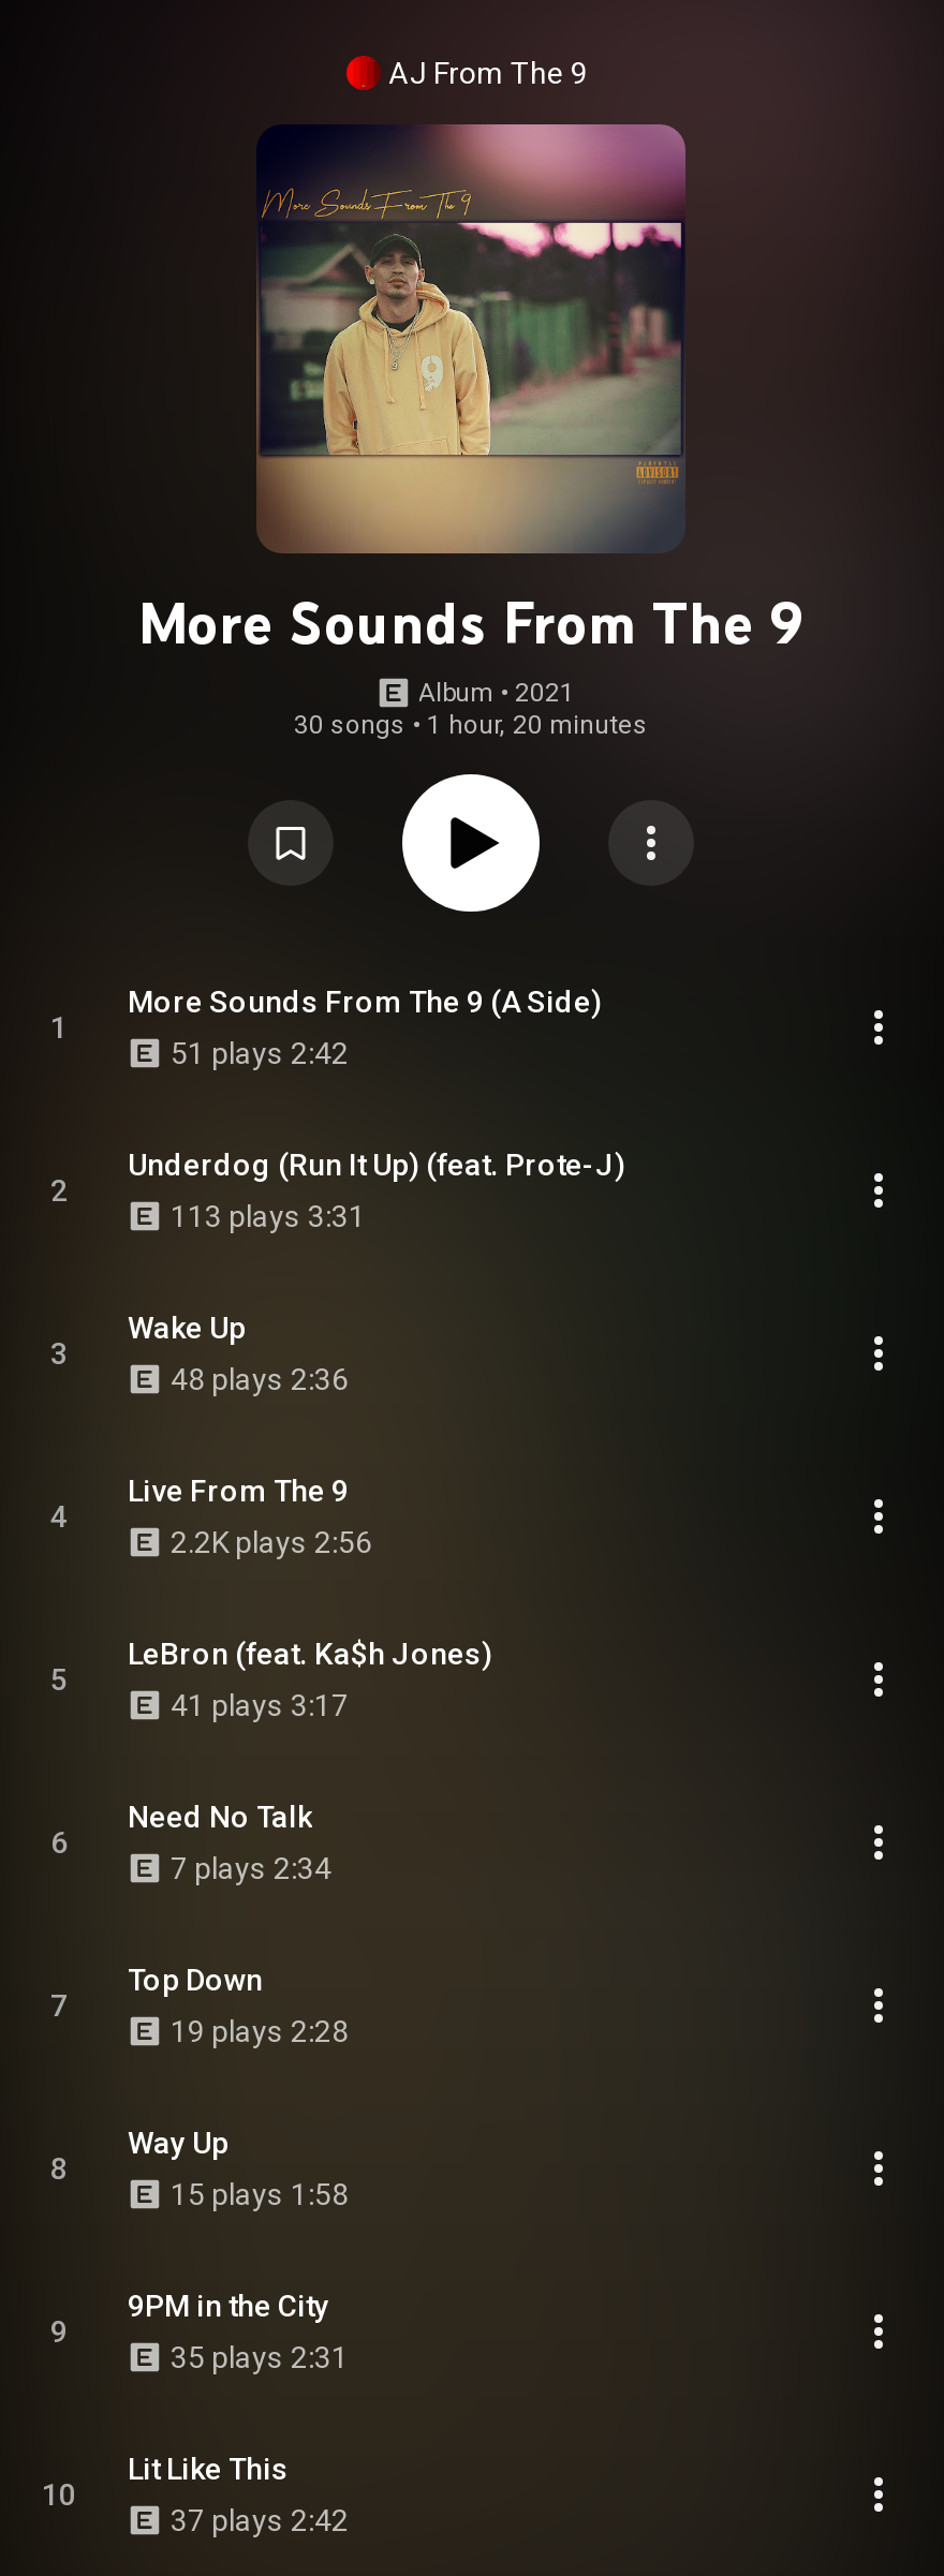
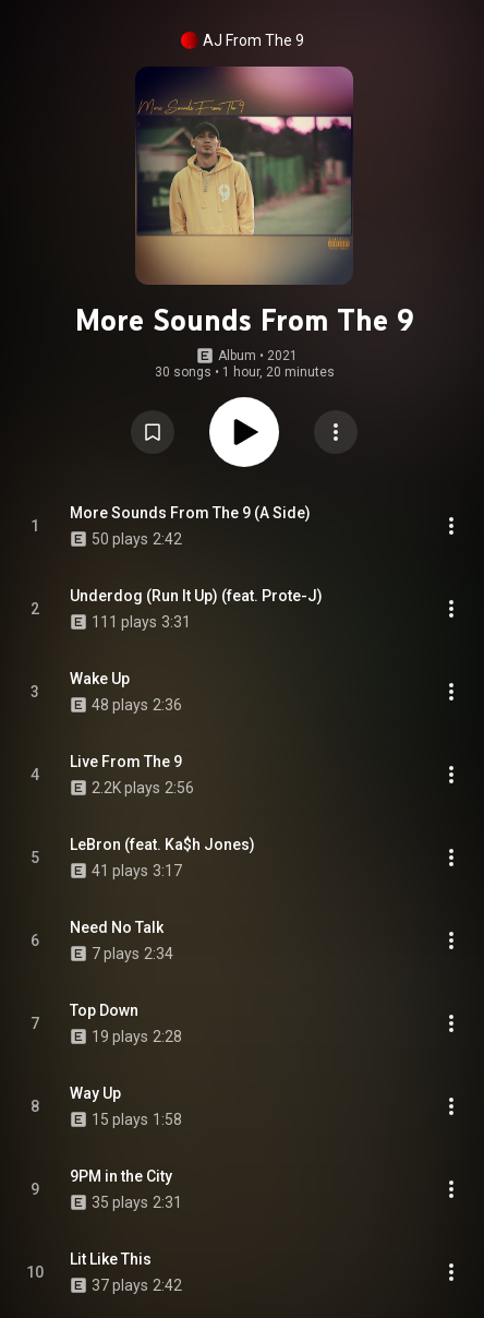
[171,1036,349,1070] 51 plays 2:42 -> [92,530,182,548] 50 plays 2:42
[171,1199,366,1233] 113 plays 3:31 -> [92,613,191,631] 111 plays 3:31

